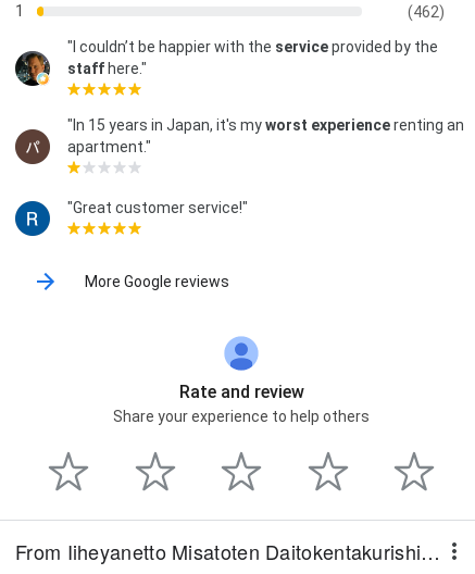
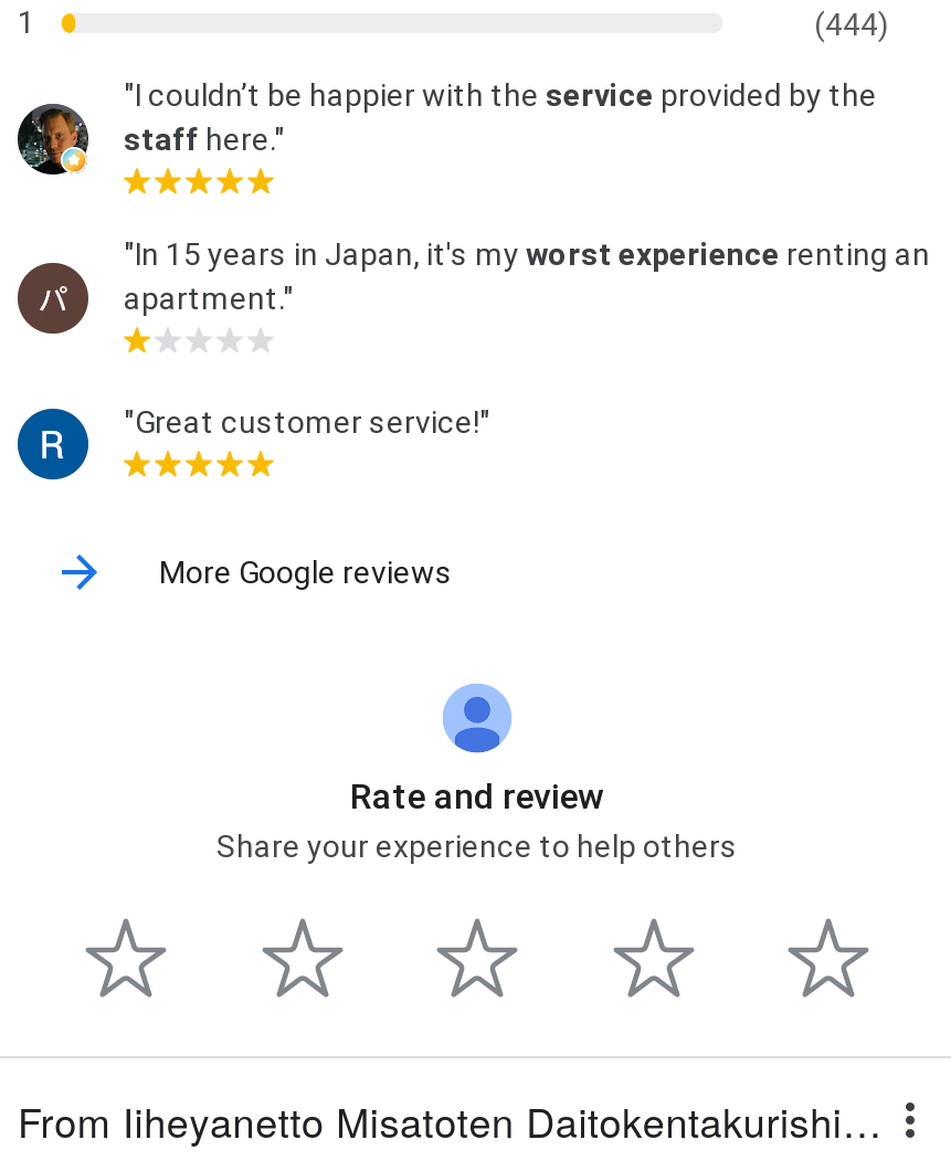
[407,3,444,20] (462) -> [814,6,889,41] (444)

